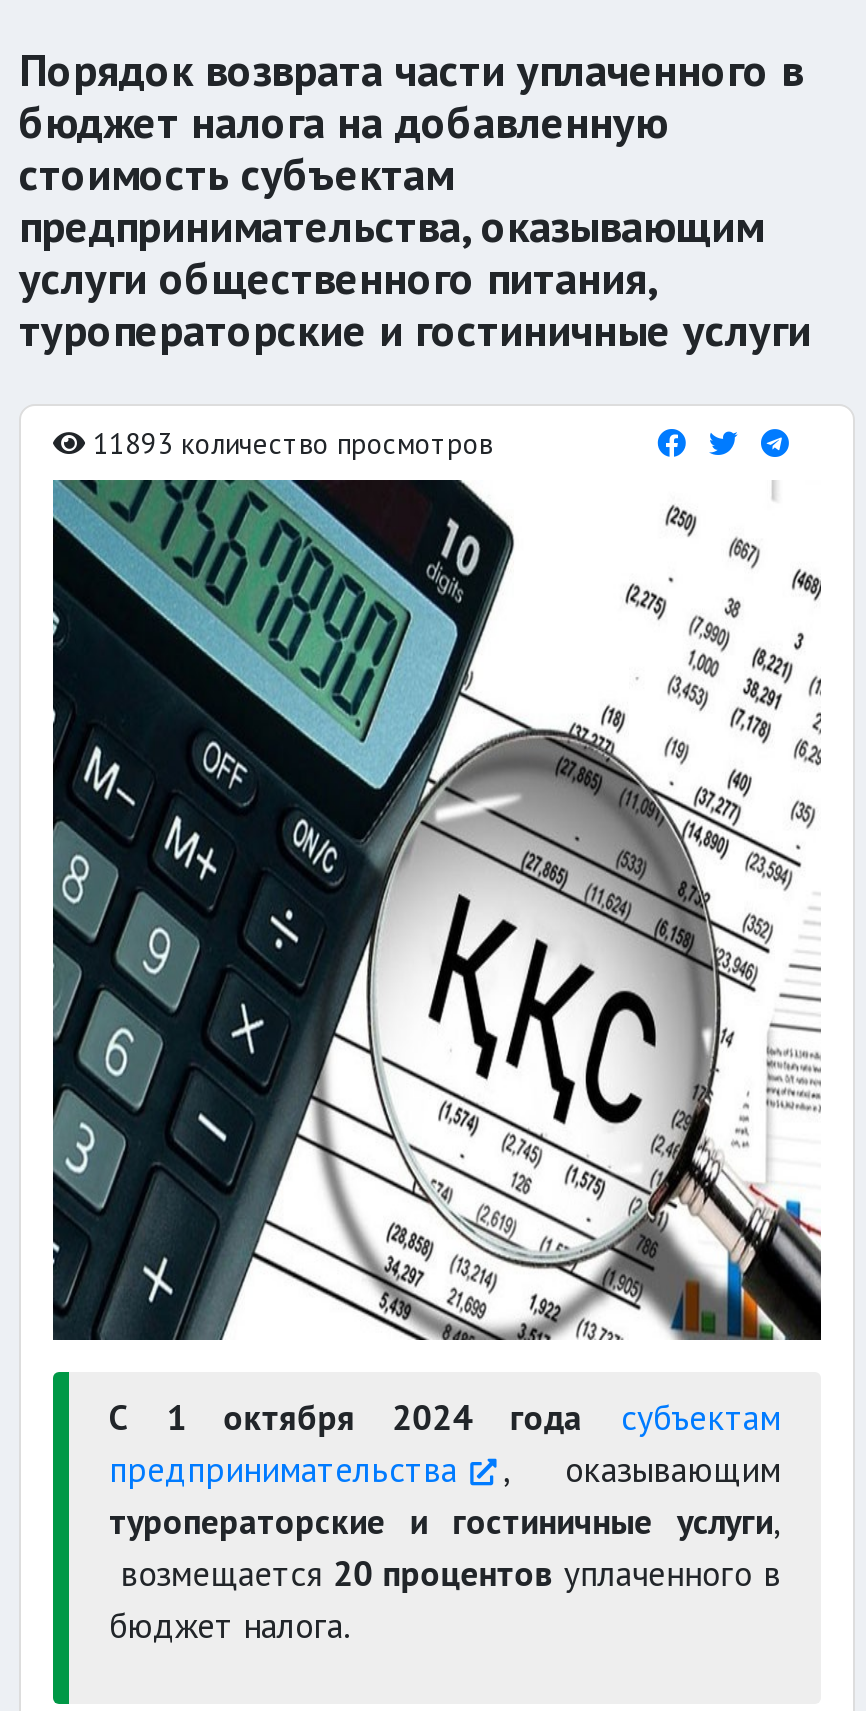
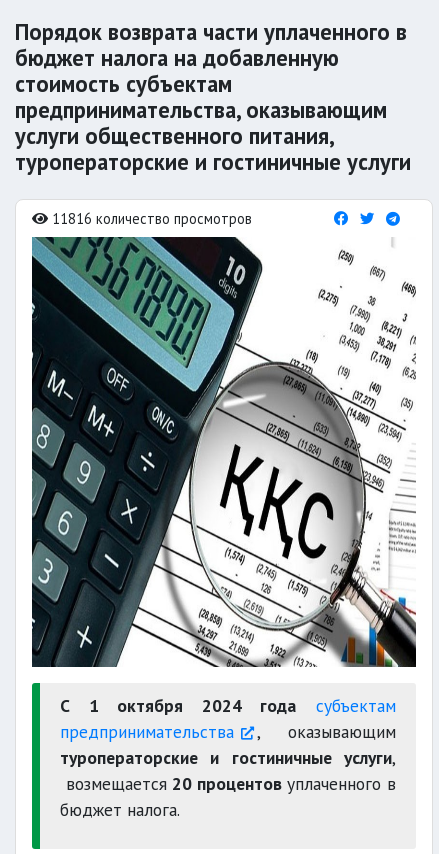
[85,424,493,462] 11893 количество просмотров -> [48,209,252,228] 11816 количество просмотров

